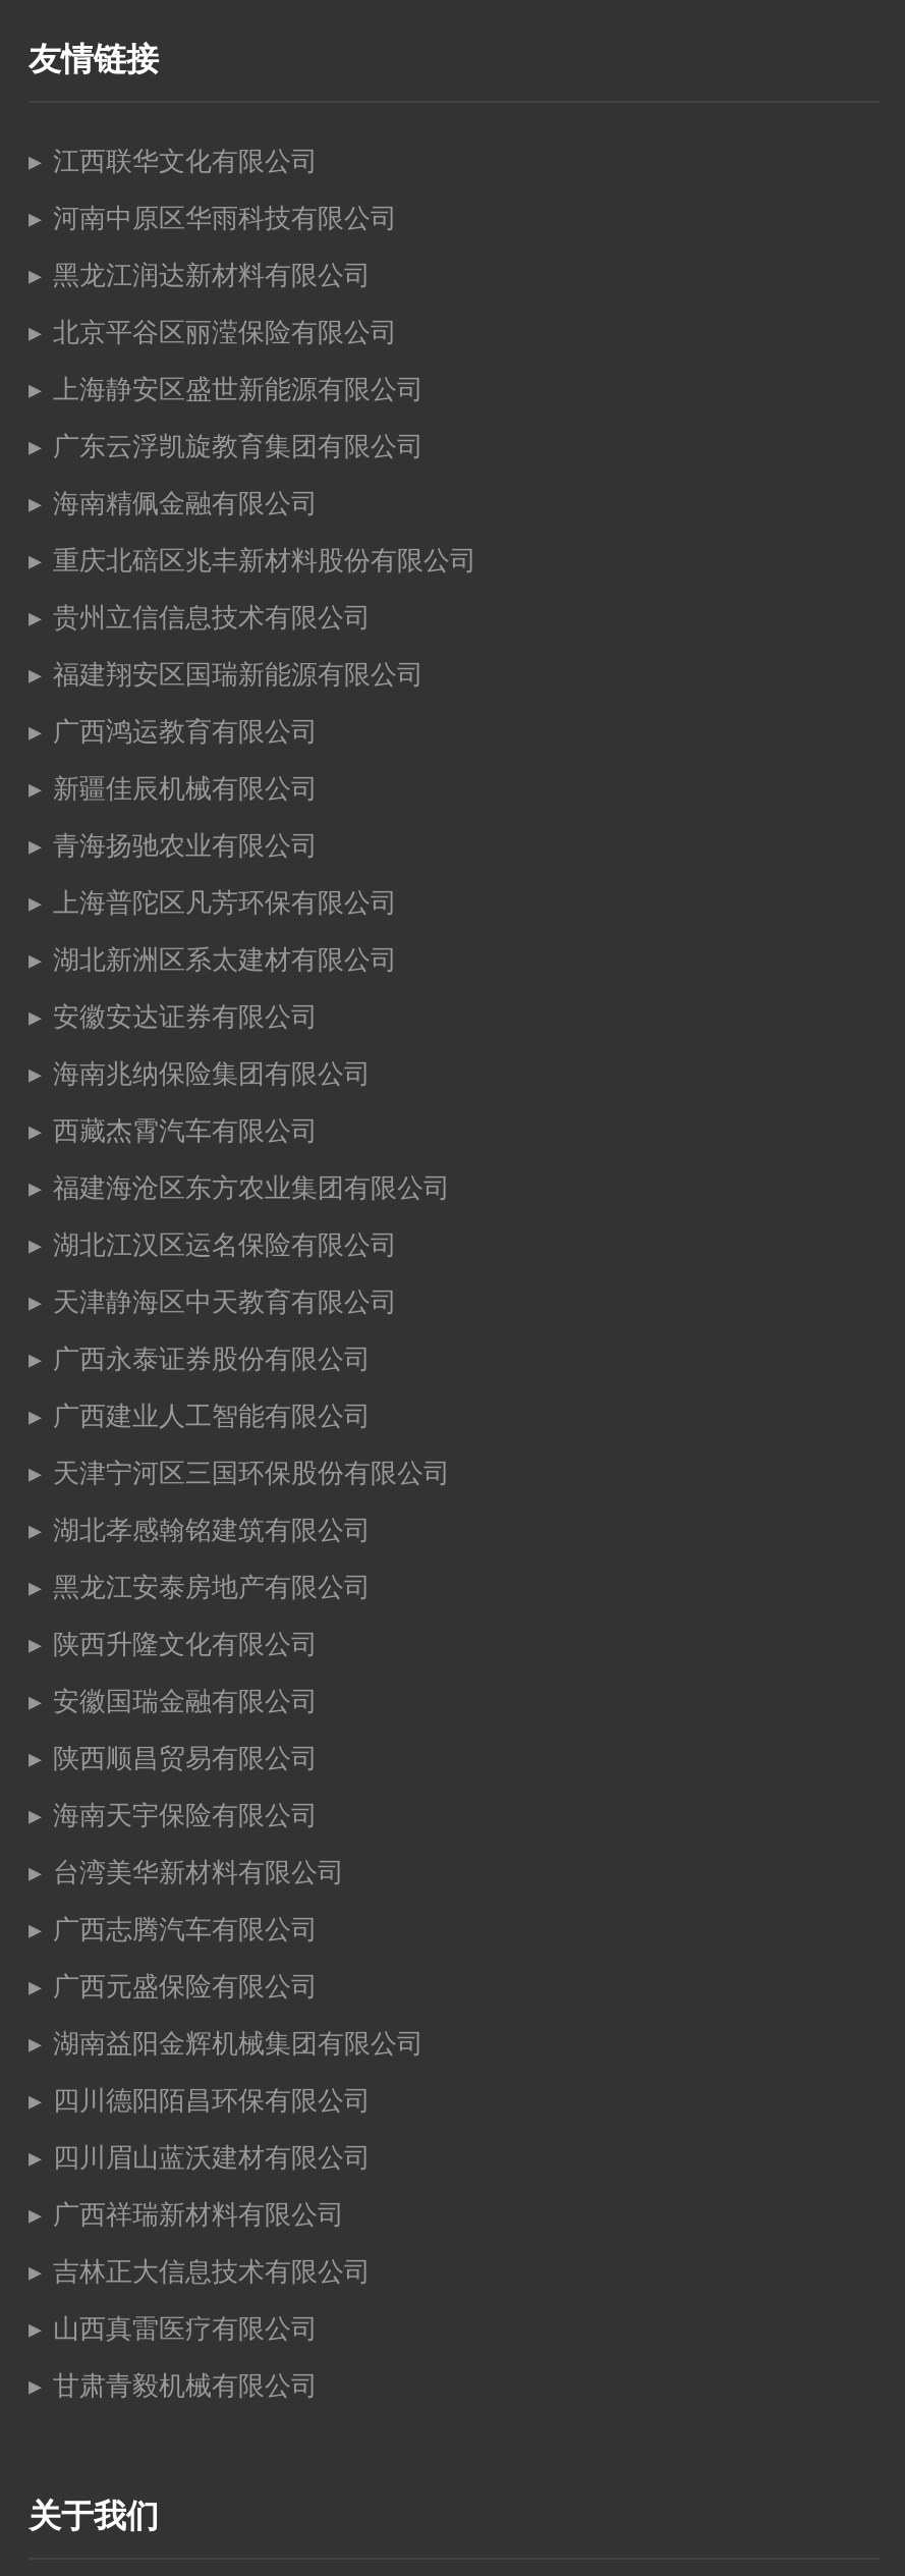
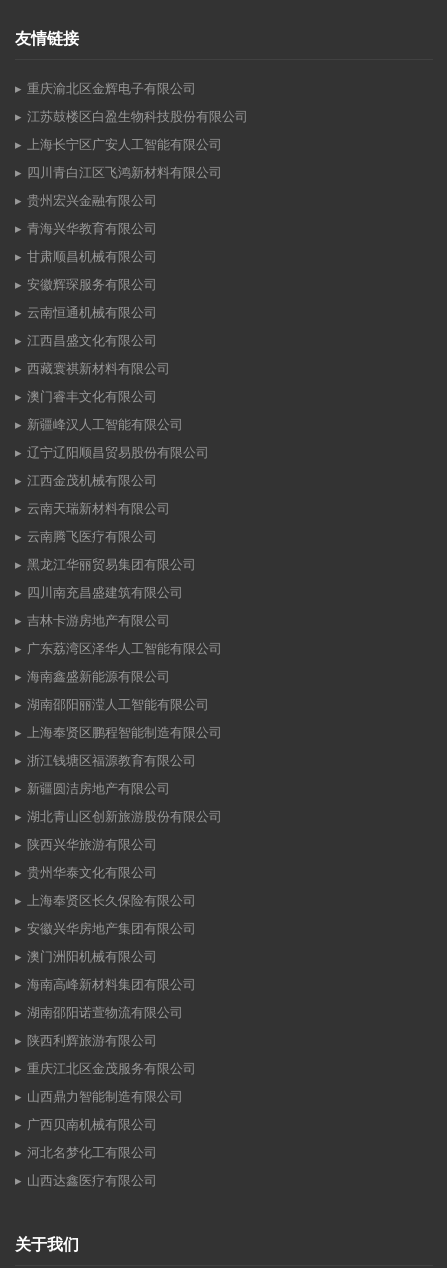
[53,147,318,177] 江西联华文化有限公司 -> [27,81,196,96] 重庆渝北区金辉电子有限公司
[53,204,397,234] 河南中原区华雨科技有限公司 -> [27,109,248,124] 江苏鼓楼区白盈生物科技股份有限公司
[53,261,371,291] 黑龙江润达新材料有限公司 -> [27,137,222,152] 上海长宁区广安人工智能有限公司
[53,318,397,348] 北京平谷区丽滢保险有限公司 -> [27,165,222,180] 四川青白江区飞鸿新材料有限公司
[53,375,423,405] 上海静安区盛世新能源有限公司 -> [27,193,157,208] 贵州宏兴金融有限公司
[53,432,423,462] 广东云浮凯旋教育集团有限公司 -> [27,221,157,236] 青海兴华教育有限公司
[53,489,318,519] 海南精佩金融有限公司 -> [27,249,157,264] 甘肃顺昌机械有限公司
[53,546,476,577] 重庆北碚区兆丰新材料股份有限公司 -> [27,277,157,292] 安徽辉琛服务有限公司
[53,603,371,634] 贵州立信信息技术有限公司 -> [27,305,157,320] 云南恒通机械有限公司
[53,660,423,691] 福建翔安区国瑞新能源有限公司 -> [27,333,157,348] 江西昌盛文化有限公司
[53,717,318,748] 广西鸿运教育有限公司 -> [27,361,170,376] 西藏寰祺新材料有限公司
[53,774,318,805] 新疆佳辰机械有限公司 -> [27,389,157,404] 澳门睿丰文化有限公司
[53,831,318,862] 青海扬驰农业有限公司 -> [27,417,183,432] 新疆峰汉人工智能有限公司
[53,888,397,919] 上海普陀区凡芳环保有限公司 -> [27,445,209,460] 辽宁辽阳顺昌贸易股份有限公司
[53,945,397,976] 湖北新洲区系太建材有限公司 -> [27,473,157,488] 江西金茂机械有限公司
[53,1002,318,1033] 安徽安达证券有限公司 -> [27,501,170,516] 云南天瑞新材料有限公司
[53,1059,371,1090] 海南兆纳保险集团有限公司 -> [27,529,157,544] 云南腾飞医疗有限公司
[53,1116,318,1147] 西藏杰霄汽车有限公司 -> [27,557,196,572] 黑龙江华丽贸易集团有限公司
[53,1173,450,1204] 福建海沧区东方农业集团有限公司 -> [27,585,183,600] 四川南充昌盛建筑有限公司
[53,1230,397,1261] 湖北江汉区运名保险有限公司 -> [27,613,170,628] 吉林卡游房地产有限公司
[53,1287,397,1318] 天津静海区中天教育有限公司 -> [27,641,222,656] 广东荔湾区泽华人工智能有限公司
[53,1345,371,1375] 广西永泰证券股份有限公司 -> [27,669,170,684] 海南鑫盛新能源有限公司
[53,1402,371,1432] 广西建业人工智能有限公司 -> [27,697,209,712] 湖南邵阳丽滢人工智能有限公司
[53,1459,450,1489] 天津宁河区三国环保股份有限公司 -> [27,725,222,740] 上海奉贤区鹏程智能制造有限公司
[53,1516,371,1546] 湖北孝感翰铭建筑有限公司 -> [27,753,196,768] 浙江钱塘区福源教育有限公司
[53,1573,371,1603] 黑龙江安泰房地产有限公司 -> [27,781,170,796] 新疆圆洁房地产有限公司
[53,1630,318,1660] 陕西升隆文化有限公司 -> [27,809,222,824] 湖北青山区创新旅游股份有限公司
[53,1687,318,1717] 安徽国瑞金融有限公司 -> [27,837,157,852] 陕西兴华旅游有限公司
[53,1744,318,1774] 陕西顺昌贸易有限公司 -> [27,865,157,880] 贵州华泰文化有限公司
[53,1801,318,1831] 海南天宇保险有限公司 -> [27,893,196,908] 上海奉贤区长久保险有限公司
[53,1858,344,1888] 台湾美华新材料有限公司 -> [27,921,196,936] 安徽兴华房地产集团有限公司
[53,1915,318,1945] 广西志腾汽车有限公司 -> [27,949,157,964] 澳门洲阳机械有限公司
[53,1972,318,2003] 广西元盛保险有限公司 -> [27,977,196,992] 海南高峰新材料集团有限公司
[53,2029,423,2060] 湖南益阳金辉机械集团有限公司 -> [27,1005,183,1020] 湖南邵阳诺萱物流有限公司
[53,2086,371,2117] 四川德阳陌昌环保有限公司 -> [27,1033,157,1048] 陕西利辉旅游有限公司
[53,2143,371,2174] 四川眉山蓝沃建材有限公司 -> [27,1061,196,1076] 重庆江北区金茂服务有限公司
[53,2200,344,2231] 广西祥瑞新材料有限公司 -> [27,1089,183,1104] 山西鼎力智能制造有限公司
[53,2257,371,2288] 吉林正大信息技术有限公司 -> [27,1117,157,1132] 广西贝南机械有限公司
[53,2314,318,2345] 山西真雷医疗有限公司 -> [27,1145,157,1160] 河北名梦化工有限公司
[53,2371,318,2402] 甘肃青毅机械有限公司 -> [27,1173,157,1188] 山西达鑫医疗有限公司

